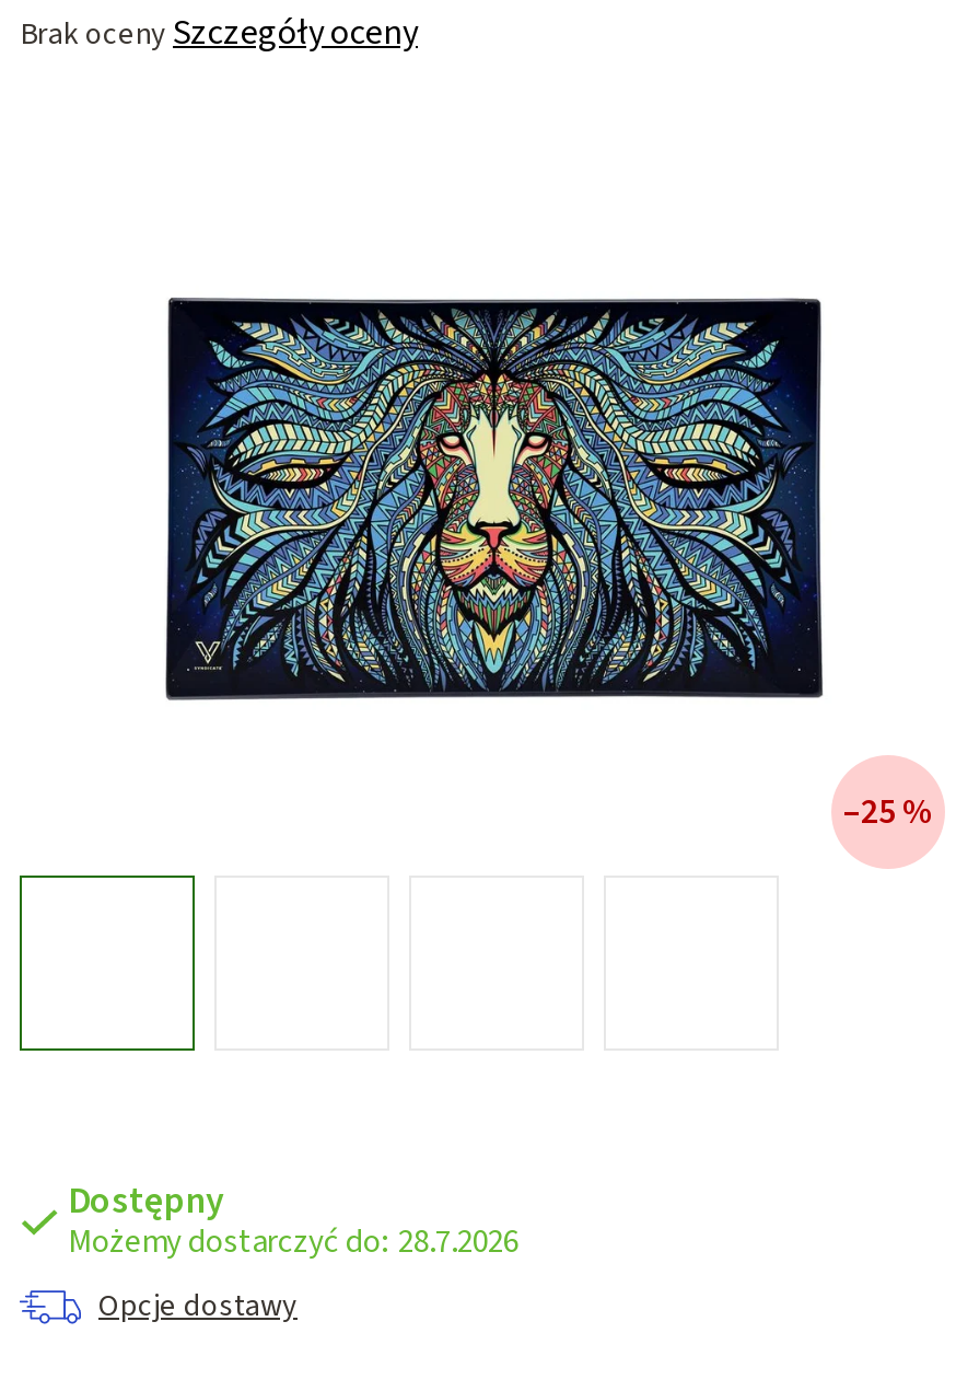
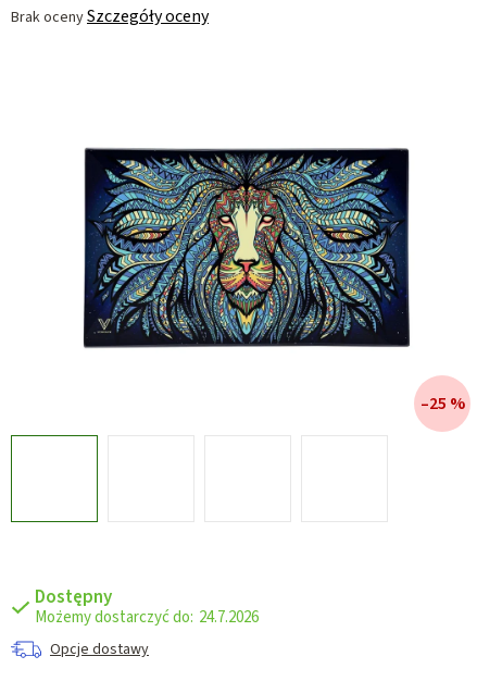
[392,1219,518,1265] 28.7.2026 -> [196,606,259,629] 24.7.2026

